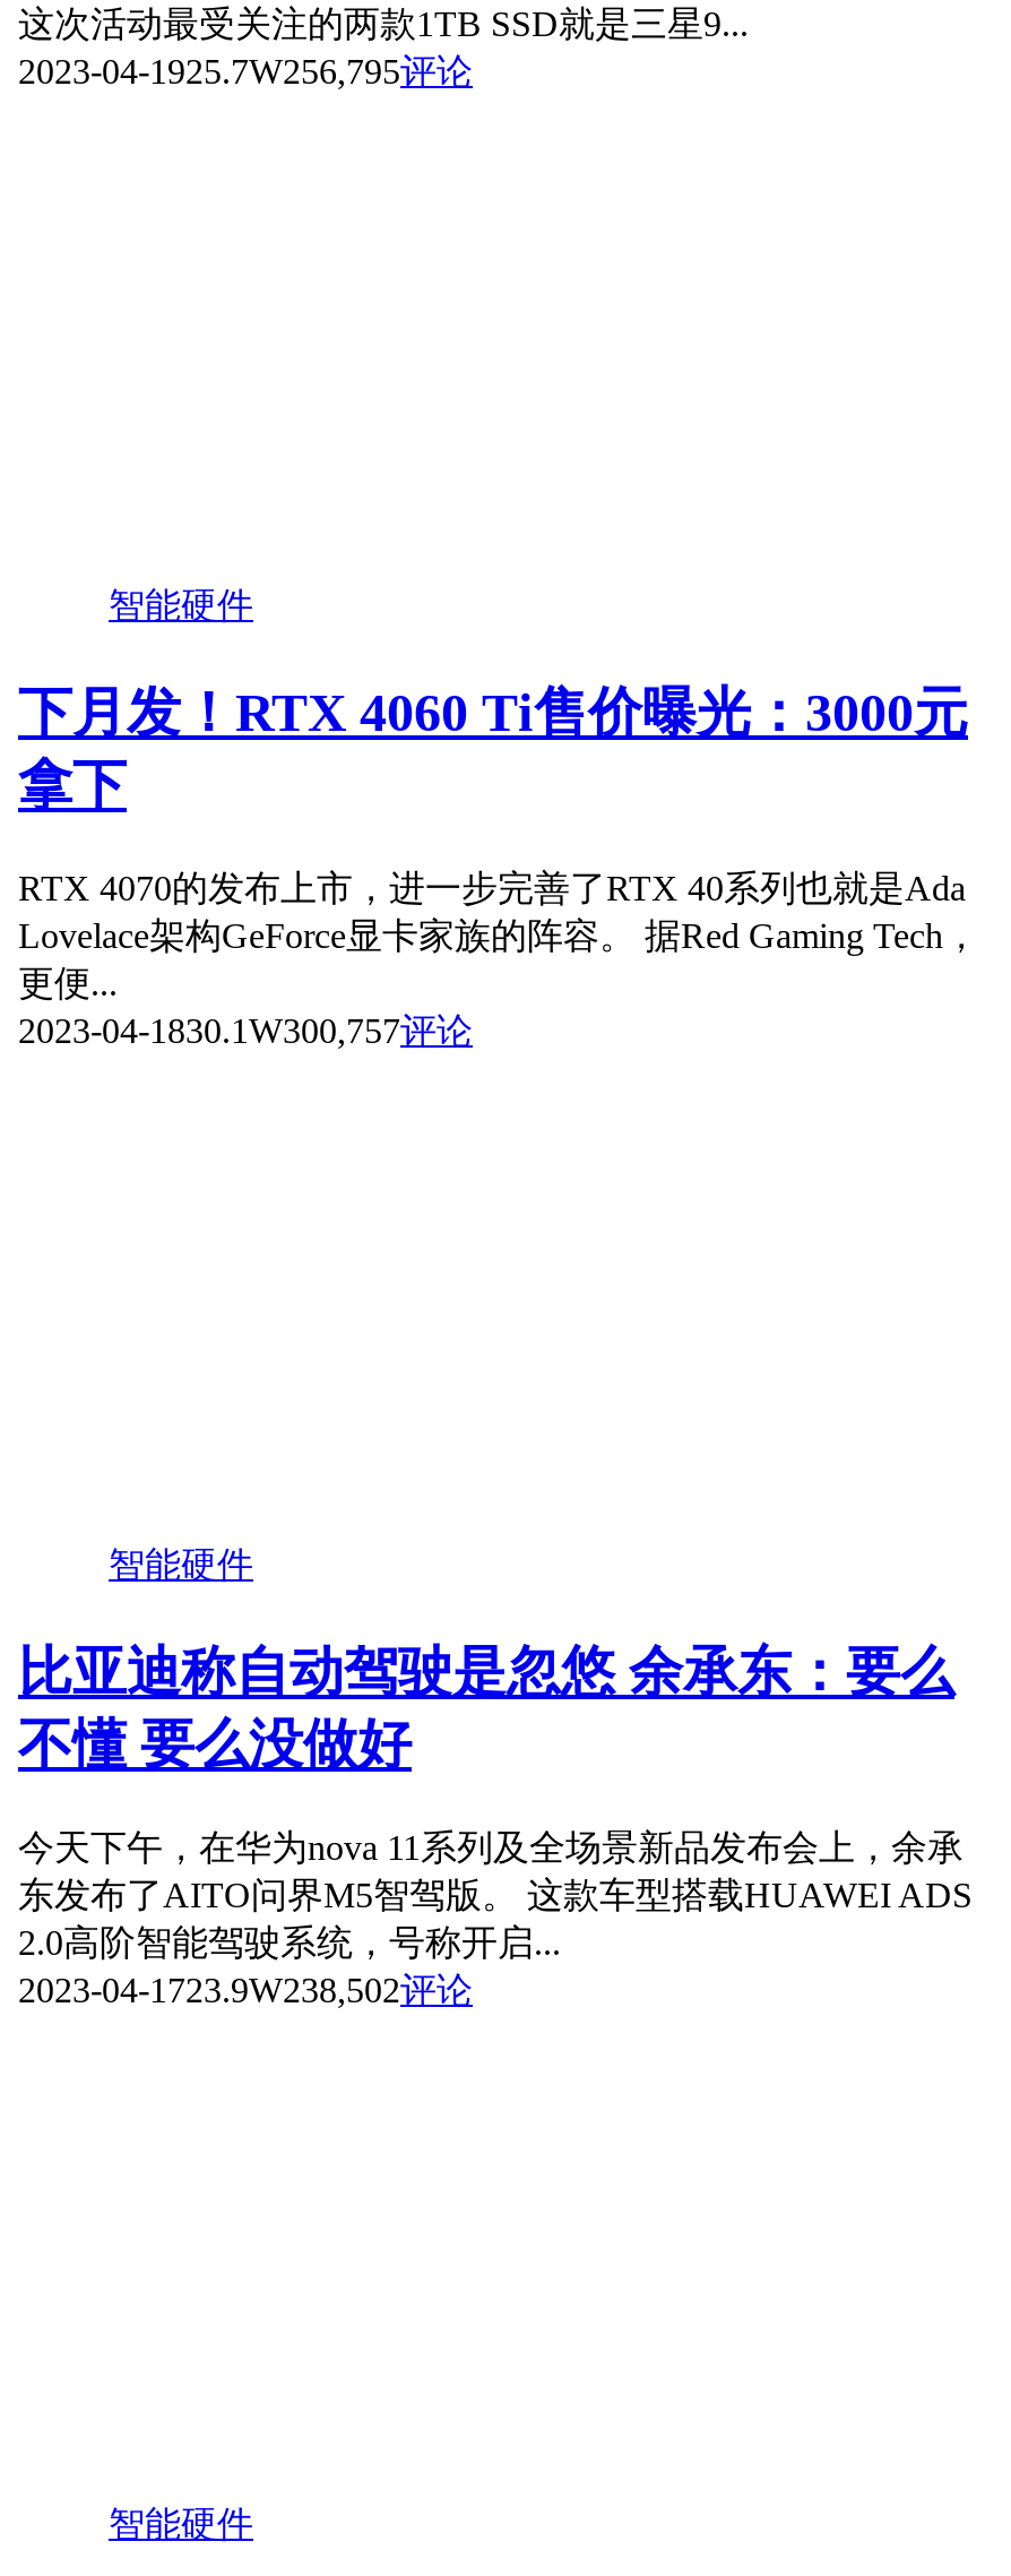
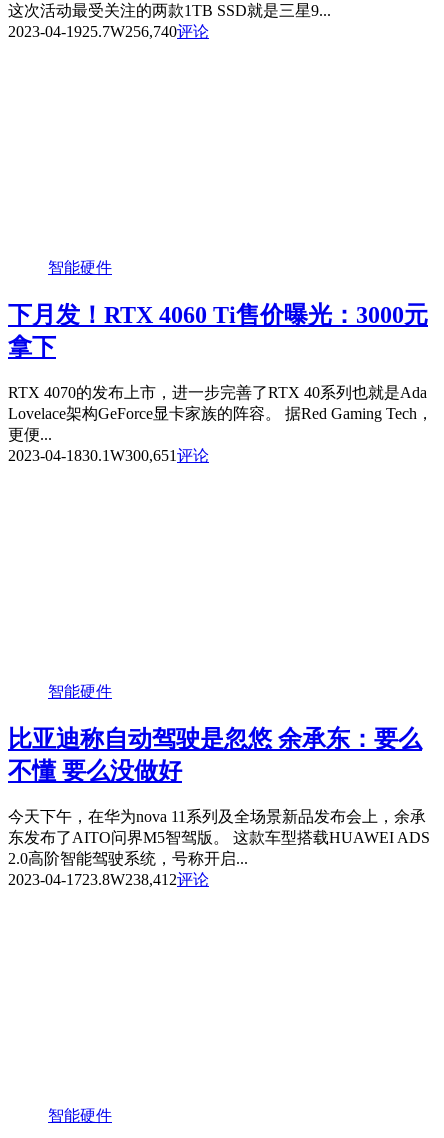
[18,52,473,91] 2023-04-1925.7W256,795评论 -> [8,23,209,40] 2023-04-1925.7W256,740评论
[18,1011,473,1050] 2023-04-1830.1W300,757评论 -> [8,447,209,464] 2023-04-1830.1W300,651评论
[18,1970,473,2008] 2023-04-1723.9W238,502评论 -> [8,871,209,888] 2023-04-1723.8W238,412评论

